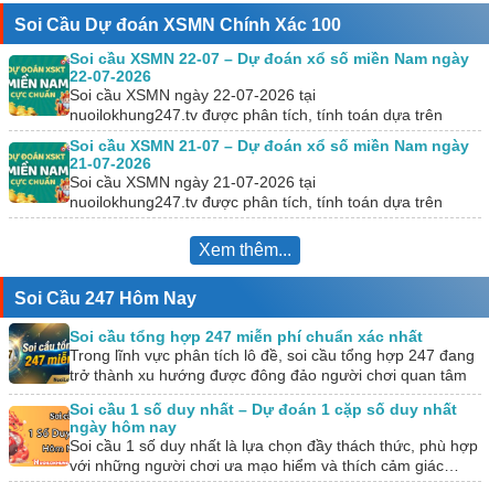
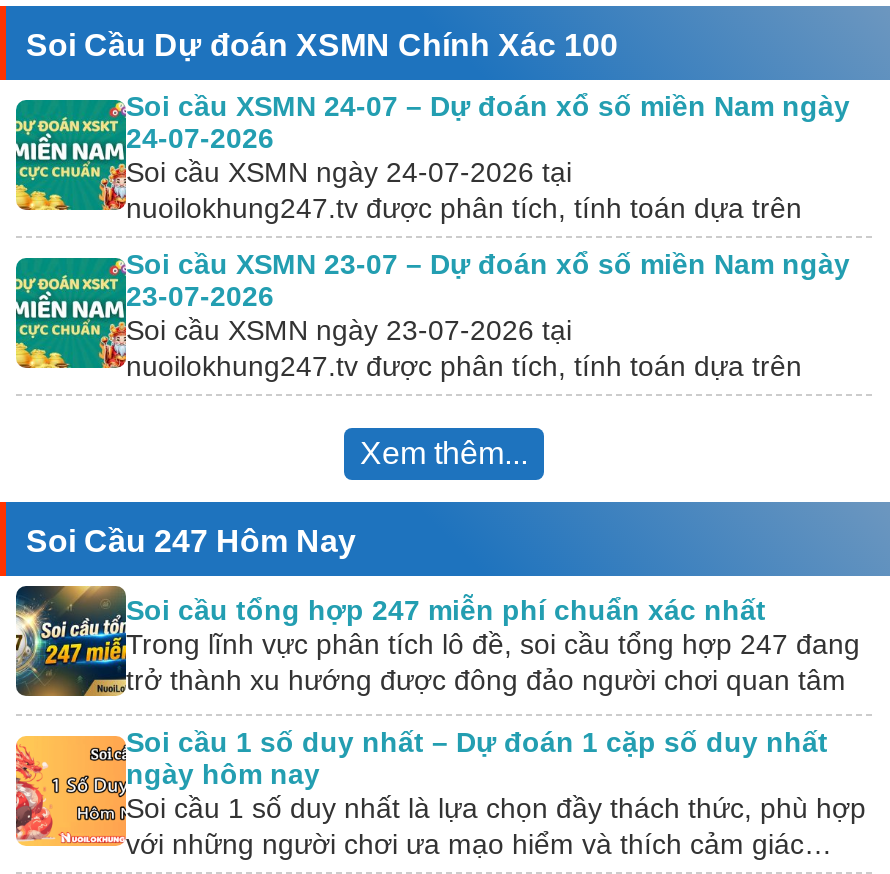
[70,50,469,67] Soi cầu XSMN 22-07 – Dự đoán xổ số miền Nam ngày -> [126,90,850,122] Soi cầu XSMN 24-07 – Dự đoán xổ số miền Nam ngày
[70,67,151,85] 22-07-2026 -> [126,122,274,154] 24-07-2026
[70,86,316,104] Soi cầu XSMN ngày 22-07-2026 tại -> [126,156,572,188] Soi cầu XSMN ngày 24-07-2026 tại
[70,137,469,155] Soi cầu XSMN 21-07 – Dự đoán xổ số miền Nam ngày -> [126,248,850,280] Soi cầu XSMN 23-07 – Dự đoán xổ số miền Nam ngày
[70,155,151,172] 21-07-2026 -> [126,280,274,312] 23-07-2026
[70,173,316,191] Soi cầu XSMN ngày 21-07-2026 tại -> [126,314,572,346] Soi cầu XSMN ngày 23-07-2026 tại

